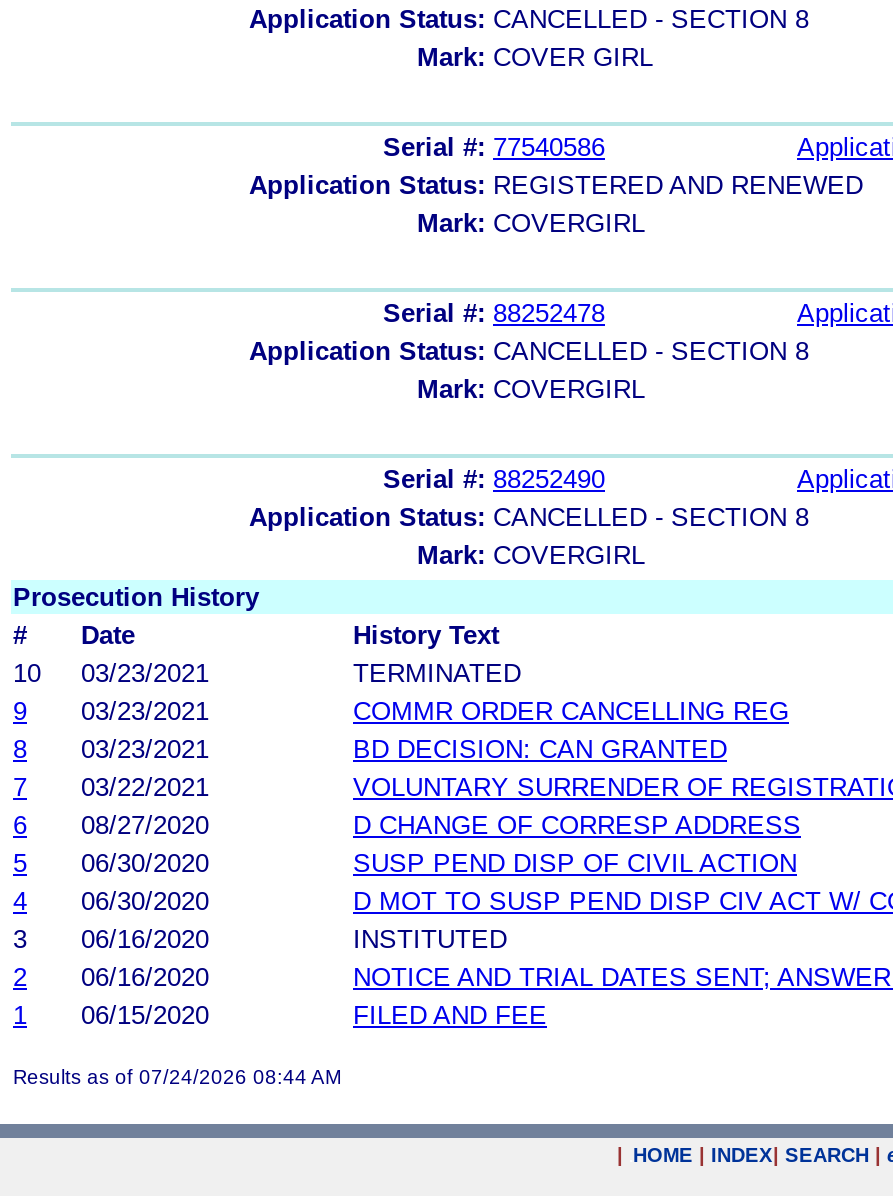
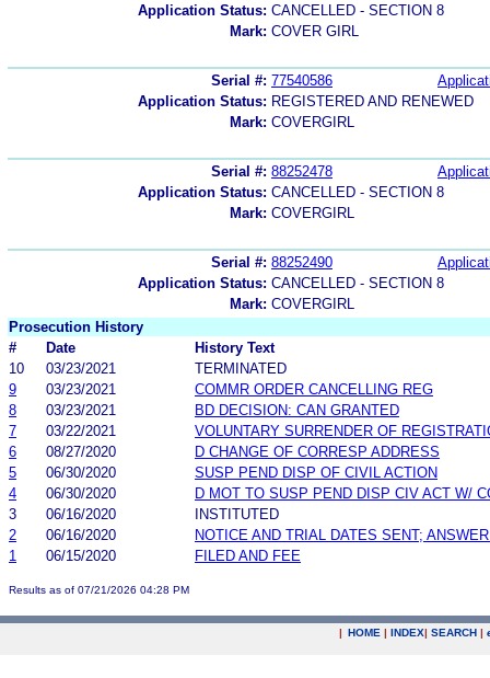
[13,1066,341,1088] Results as of 07/24/2026 08:44 AM -> [9,584,189,596] Results as of 07/21/2026 04:28 PM

